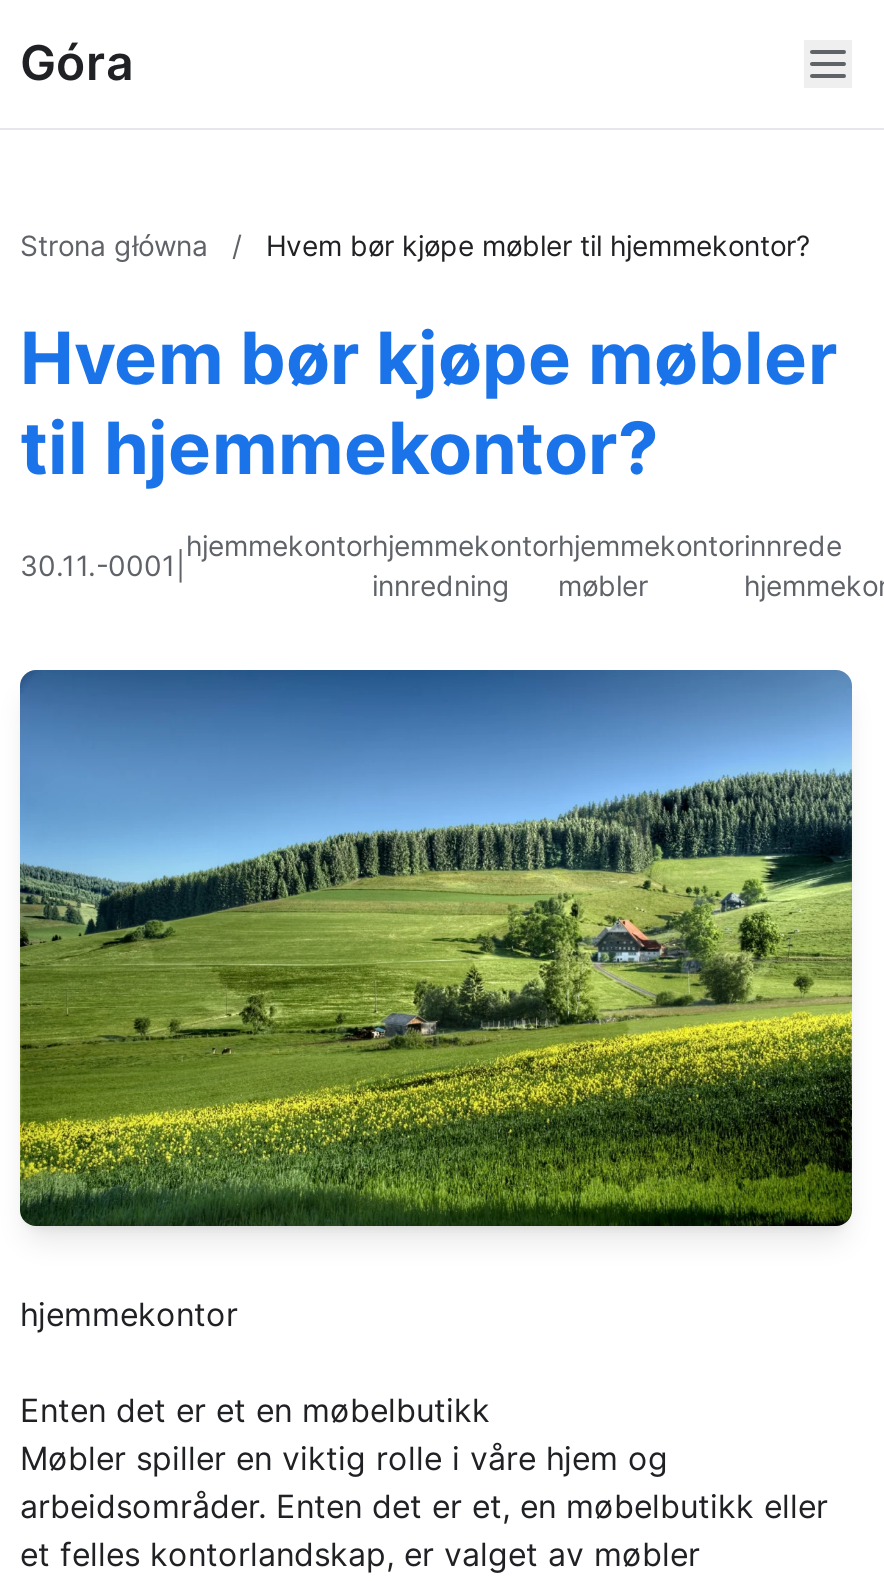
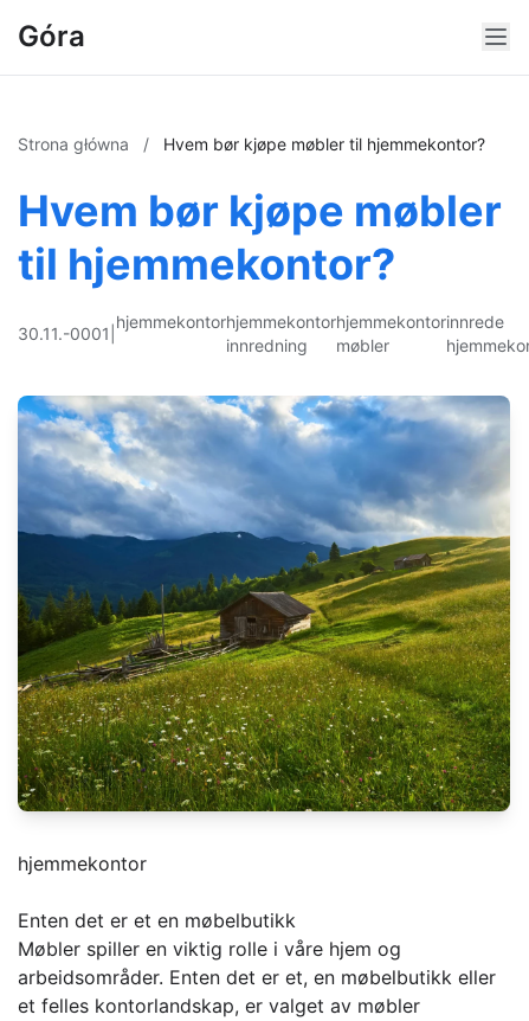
[18,668,854,1226] [image] -> [17,394,510,811] [image]

